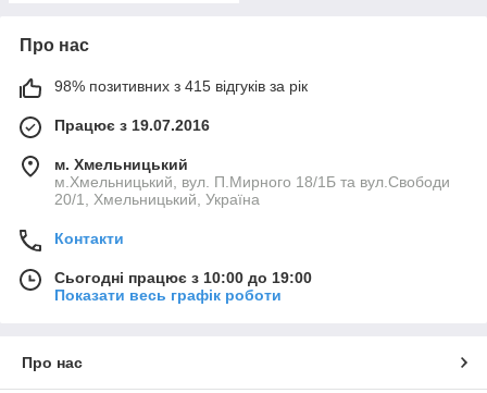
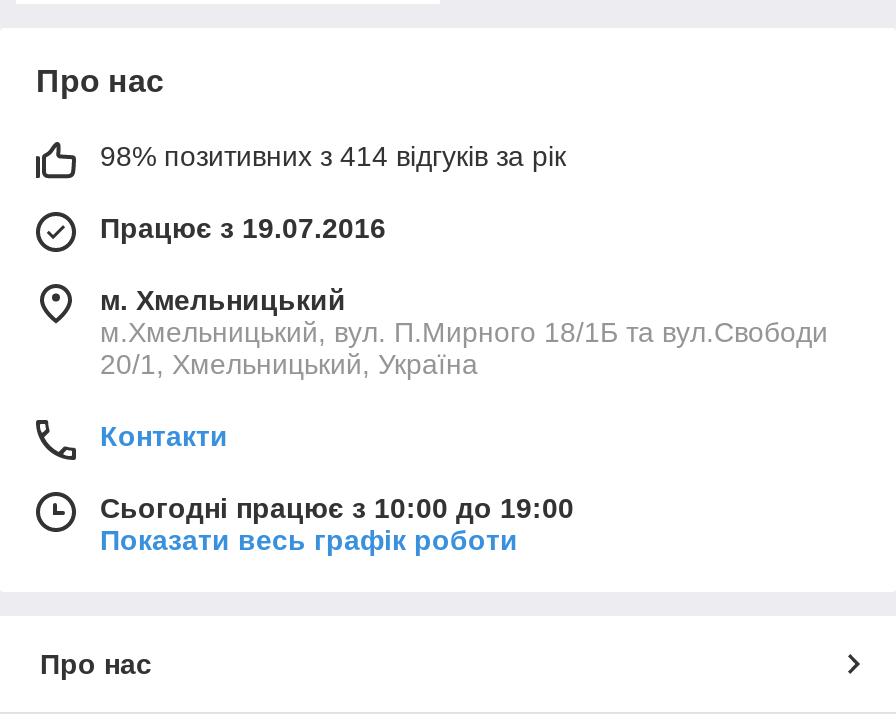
[54,78,308,95] 98% позитивних з 415 відгуків за рік -> [100,141,566,173] 98% позитивних з 414 відгуків за рік

